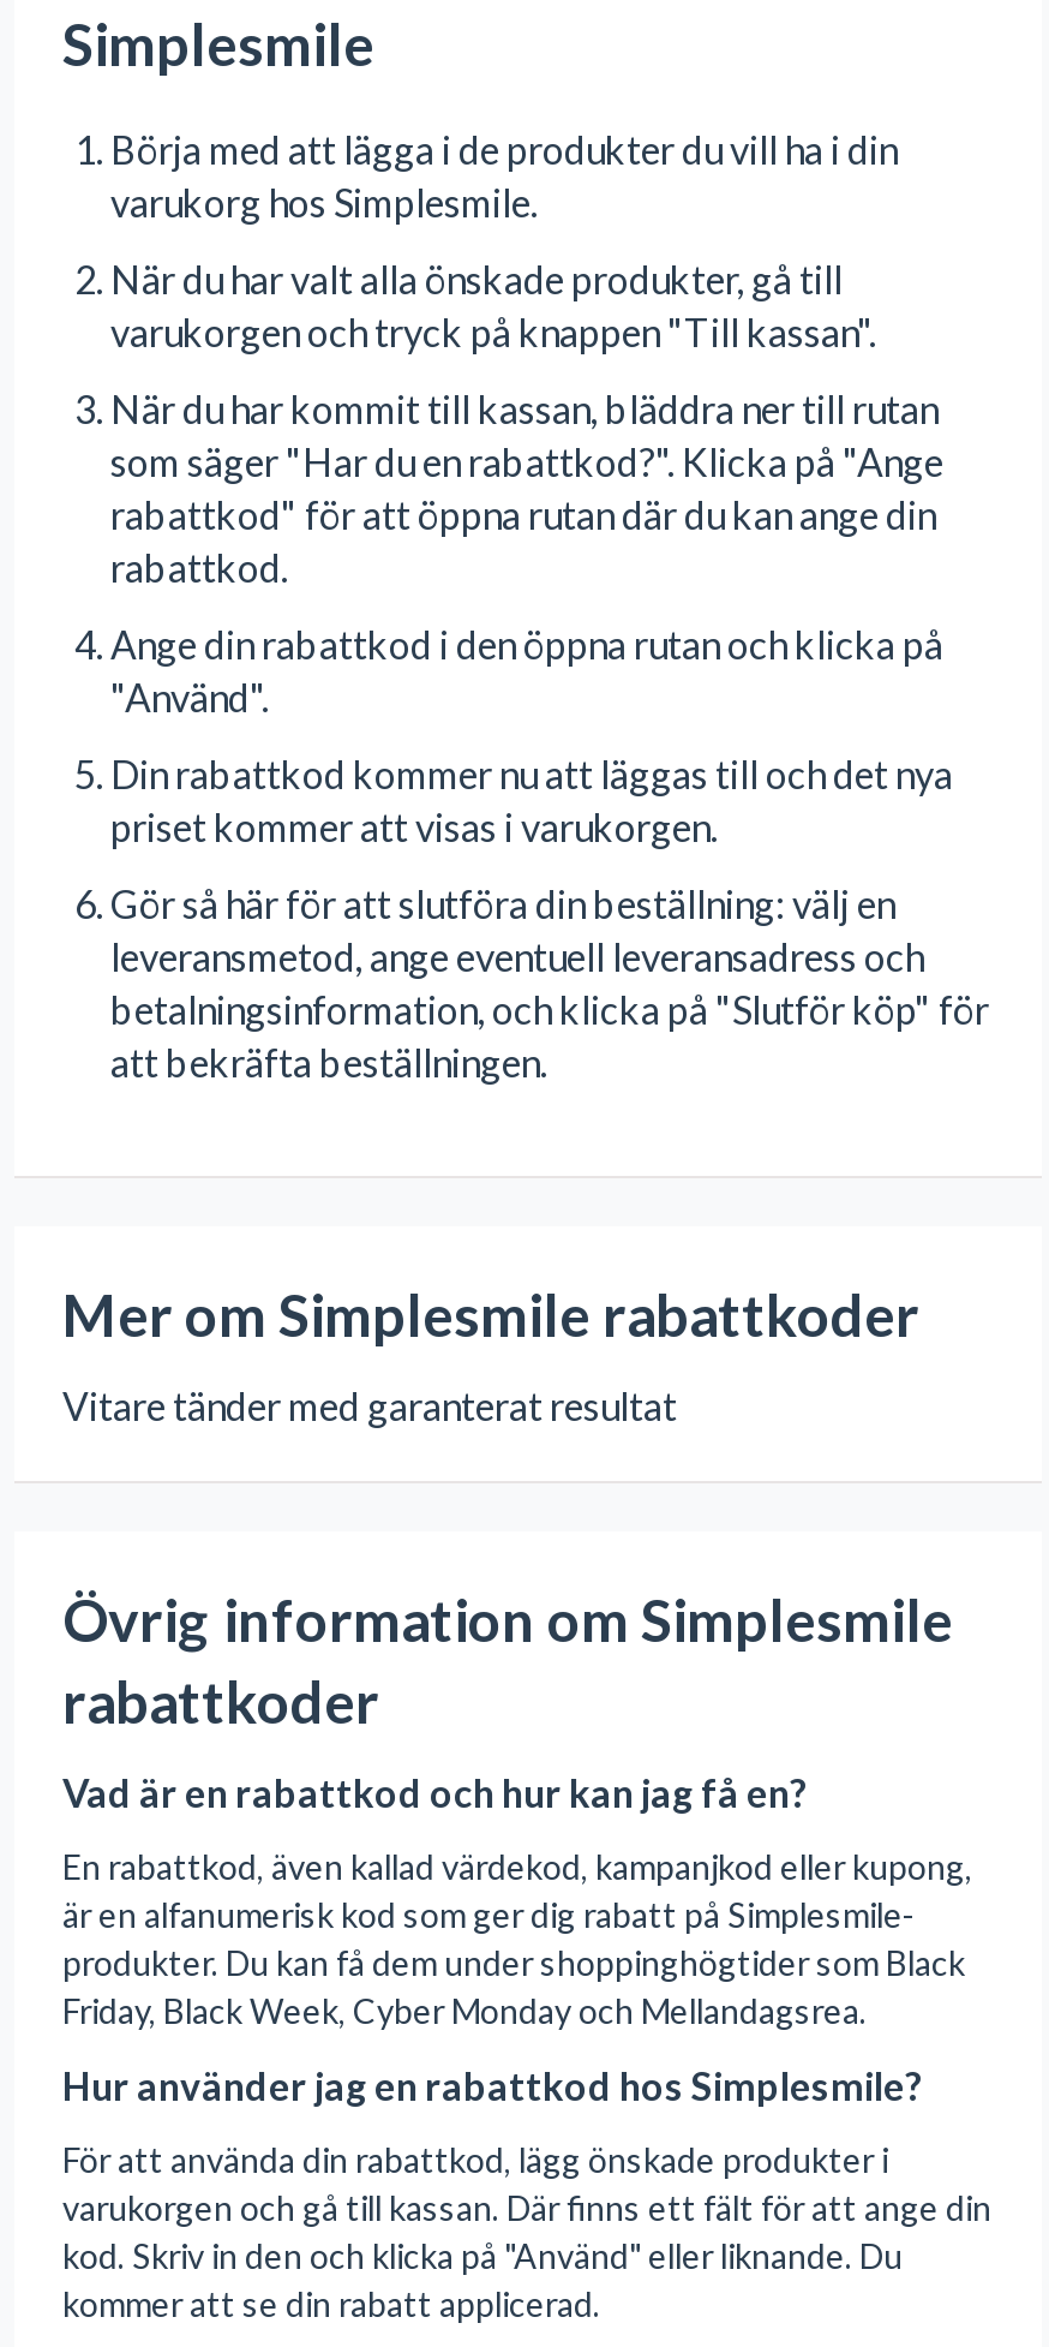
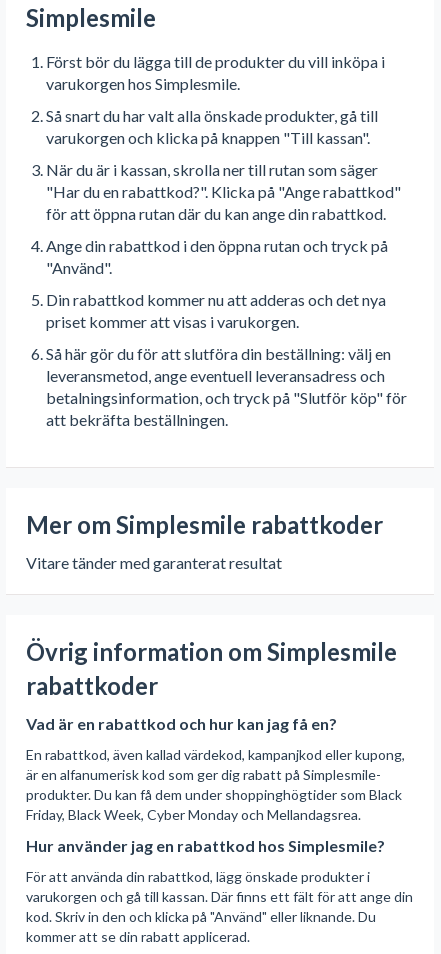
[110,125,898,224] Börja med att lägga i de produkter du vill ha i din | varukorg hos Simplesmile. -> [46,52,385,93] Först bör du lägga till de produkter du vill inköpa i | varukorgen hos Simplesmile.
[110,255,876,353] När du har valt alla önskade produkter, gå till | varukorgen och tryck på knappen "Till kassan". -> [46,106,378,147] Så snart du har valt alla önskade produkter, gå till | varukorgen och klicka på knappen "Till kassan".
[110,385,943,589] När du har kommit till kassan, bläddra ner till rutan | som säger "Har du en rabattkod?". Klicka på "Ange | rabattkod" för att öppna rutan där du kan ange din | rabattkod. -> [46,160,401,223] När du är i kassan, skrolla ner till rutan som säger | "Har du en rabattkod?". Klicka på "Ange rabattkod" | för att öppna rutan där du kan ange din rabattkod.
[110,620,943,666] Ange din rabattkod i den öppna rutan och klicka på -> [46,236,388,255] Ange din rabattkod i den öppna rutan och tryck på
[110,750,953,795] Din rabattkod kommer nu att läggas till och det nya -> [46,290,386,309] Din rabattkod kommer nu att adderas och det nya
[110,879,895,925] Gör så här för att slutföra din beställning: välj en -> [46,344,391,363] Så här gör du för att slutföra din beställning: välj en
[110,985,989,1031] betalningsinformation, och klicka på "Slutför köp" för -> [46,388,407,407] betalningsinformation, och tryck på "Slutför köp" för

